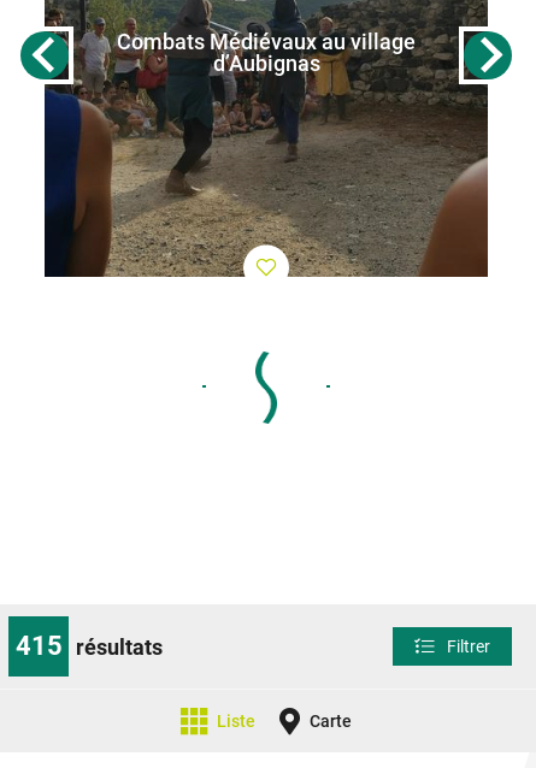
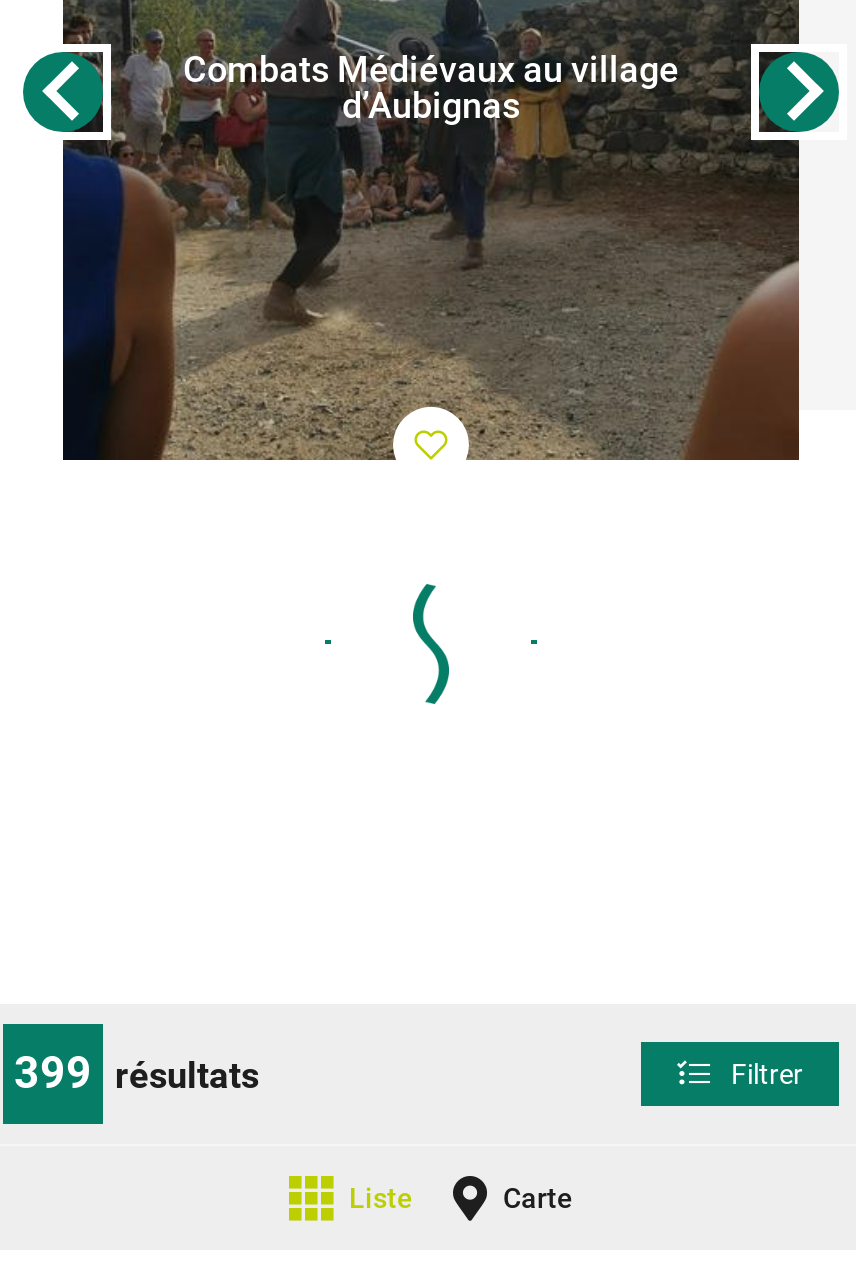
[15,631,163,661] 415 résultats -> [14,1048,259,1098] 399 résultats

